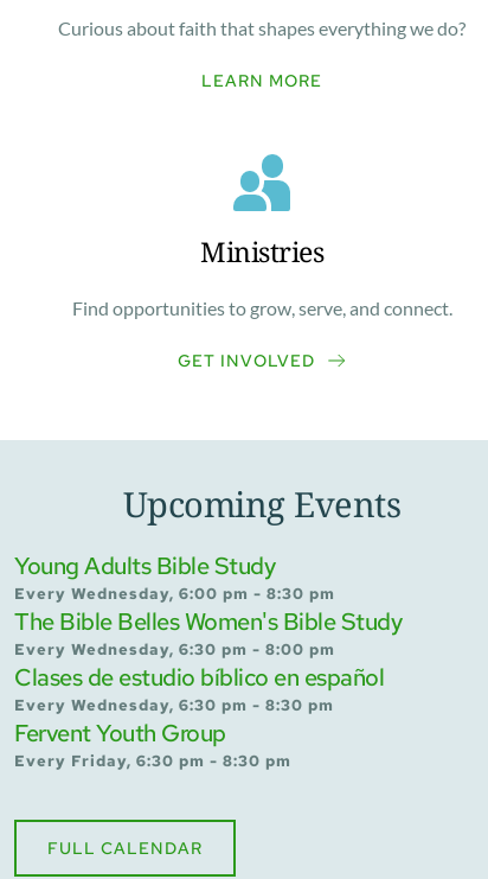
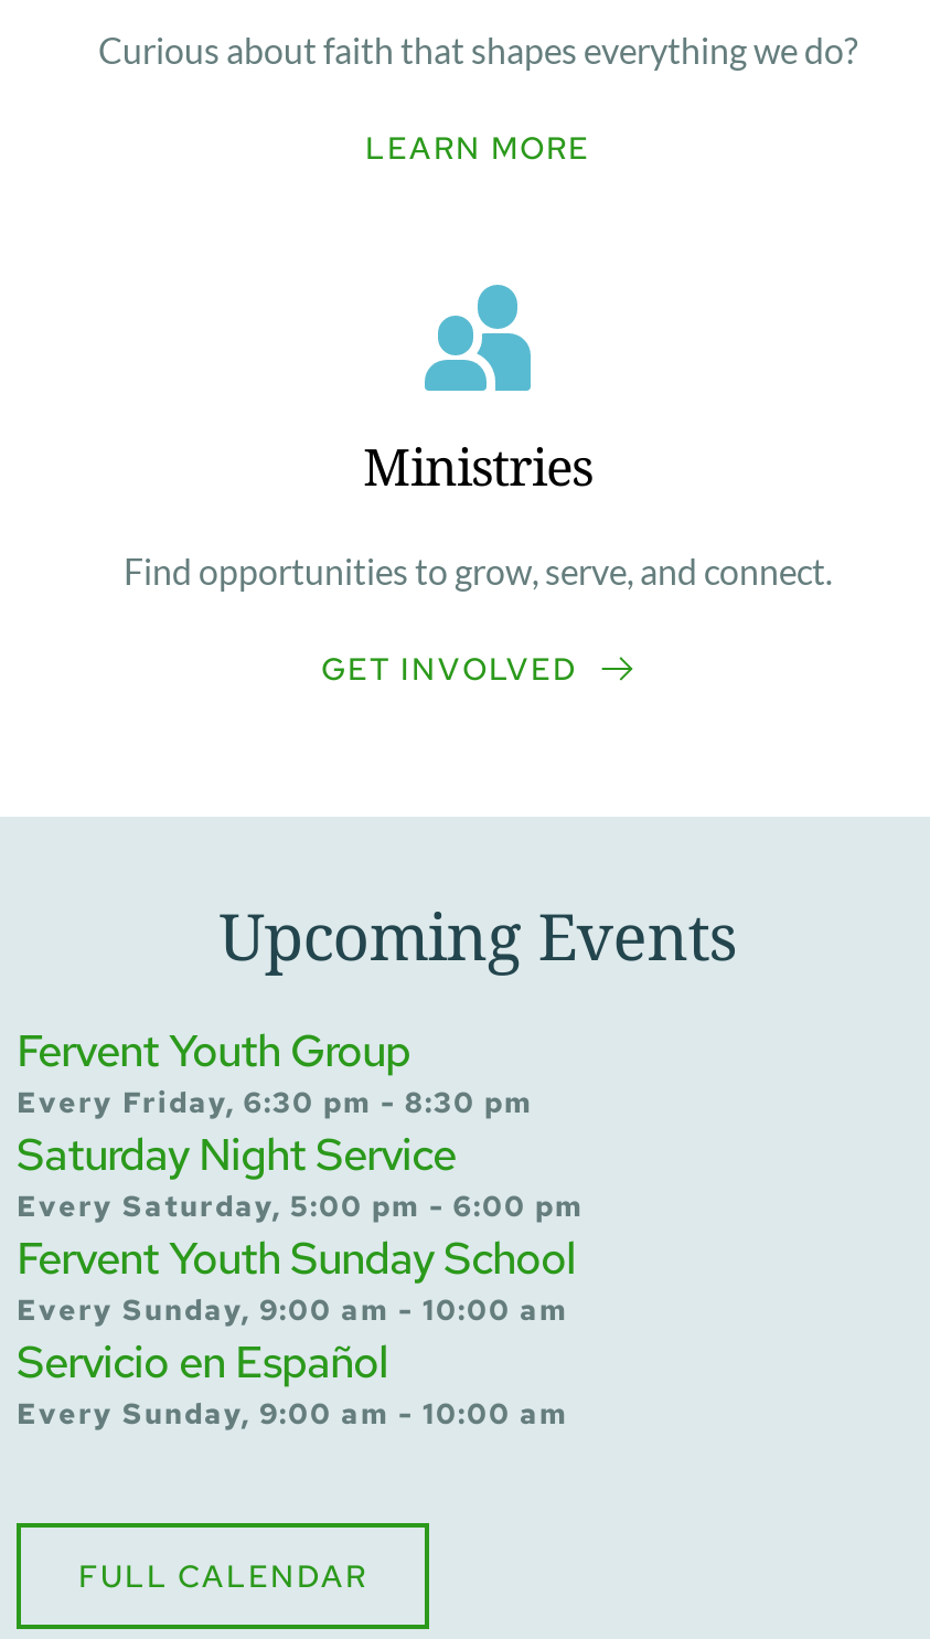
[14,551,402,716] Young Adults Bible Study | Every Wednesday, 6:00 pm - 8:30 pm | The Bible Belles Women's Bible Study | Every Wednesday, 6:30 pm - 8:00 pm | Clases de estudio bíblico en español | Every Wednesday, 6:30 pm - 8:30 pm -> none
moved [14,718,291,772] -> [17,1023,533,1122]: Fervent Youth Group | Every Friday, 6:30 pm - 8:30 pm
none -> [17,1127,584,1433] Saturday Night Service | Every Saturday, 5:00 pm - 6:00 pm | Fervent Youth Sunday School | Every Sunday, 9:00 am - 10:00 am | Servicio en Español | Every Sunday, 9:00 am - 10:00 am

